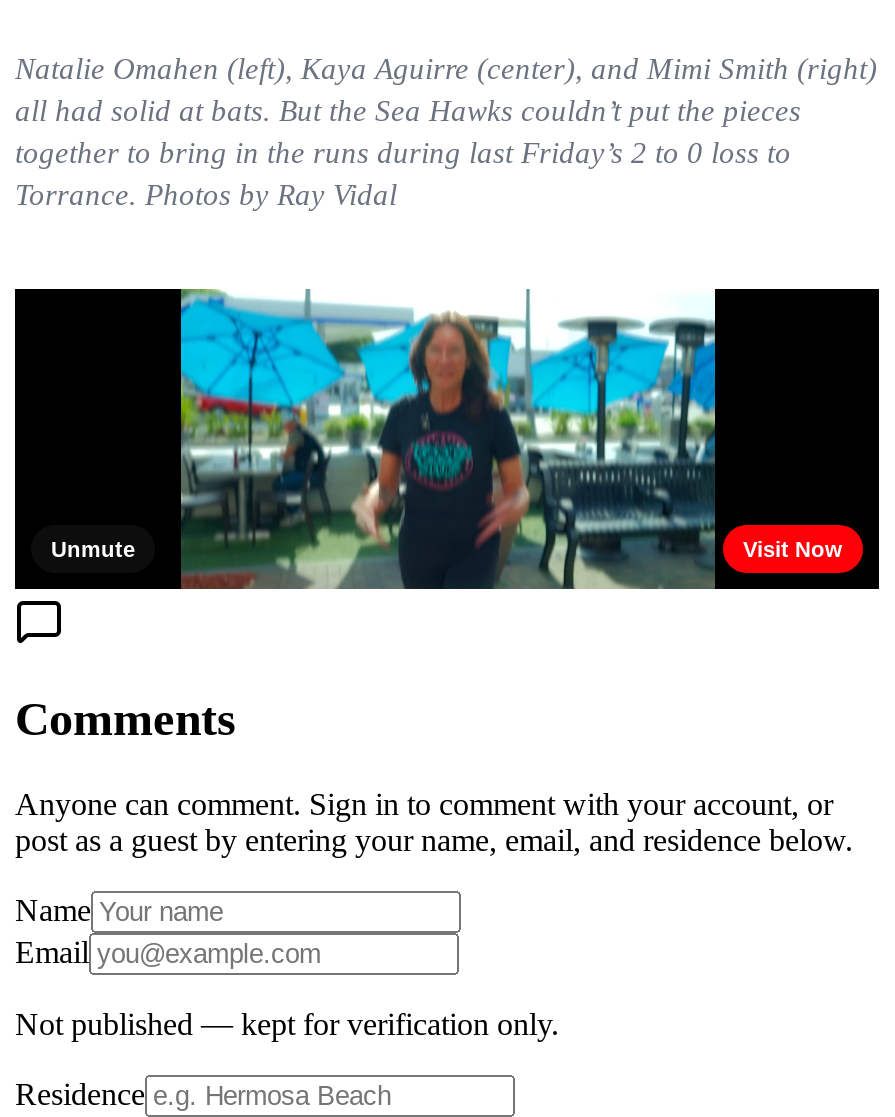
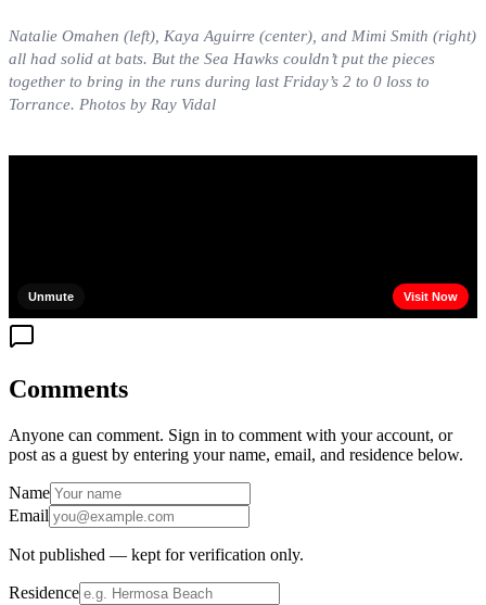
[179,287,717,591] [image] -> none

